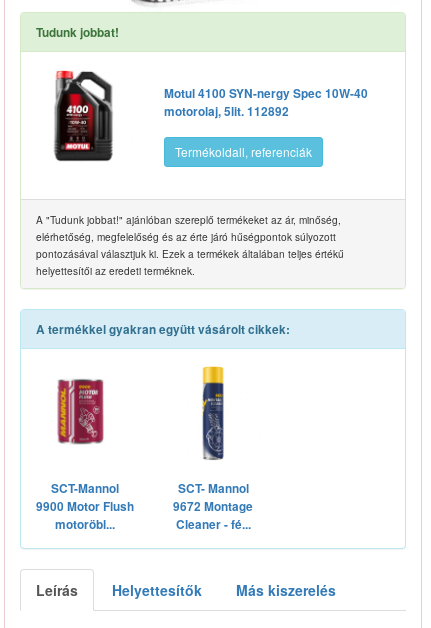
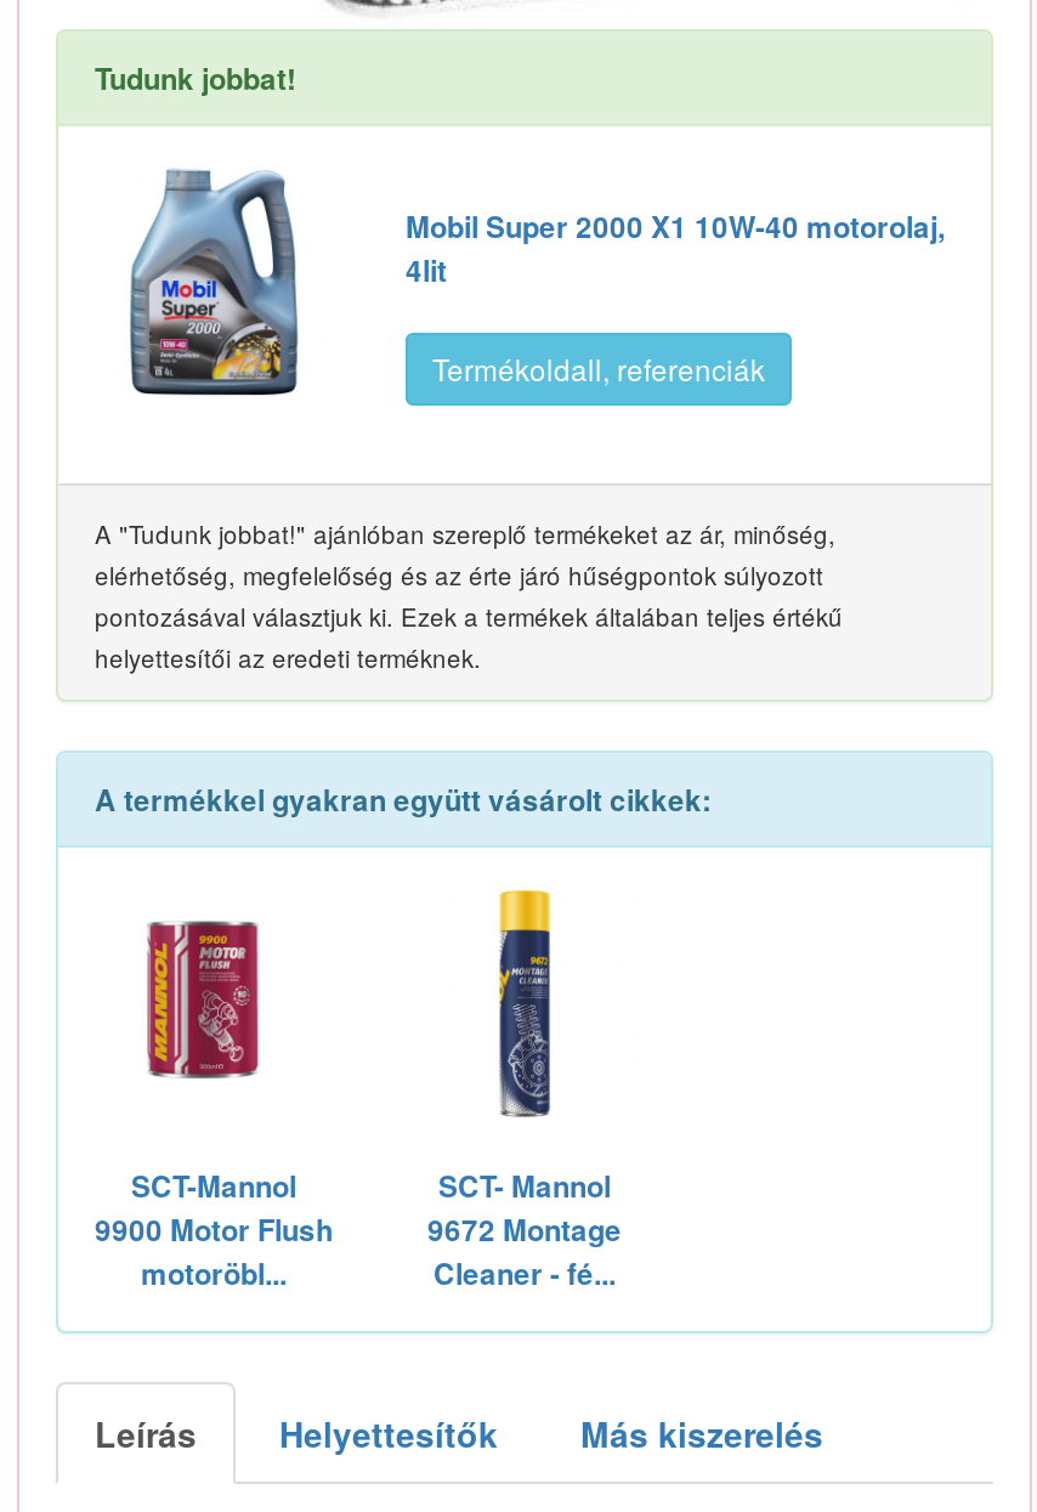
[51,70,120,163] [image] -> [126,168,301,398] [image]
[164,85,368,120] Motul 4100 SYN-nergy Spec 10W-40 | motorolaj, 5lit. 112892 -> [406,208,945,293] Mobil Super 2000 X1 10W-40 motorolaj, | 4lit

